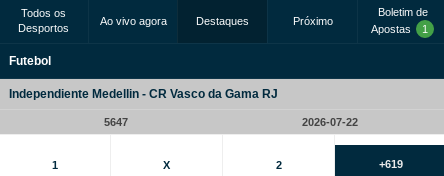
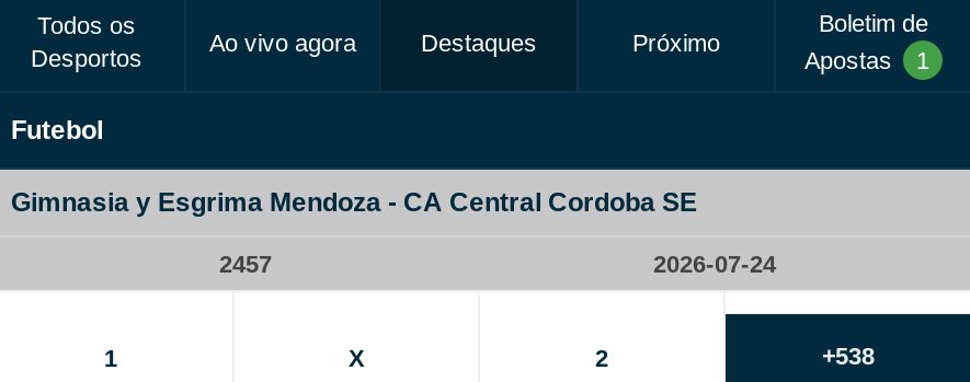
[9,87,278,101] Independiente Medellin - CR Vasco da Gama RJ -> [11,187,697,218] Gimnasia y Esgrima Mendoza - CA Central Cordoba SE
[104,116,358,128] 5647 | 2026-07-22 -> [219,251,776,277] 2457 | 2026-07-24
[379,158,403,170] +619 -> [822,343,875,369] +538

